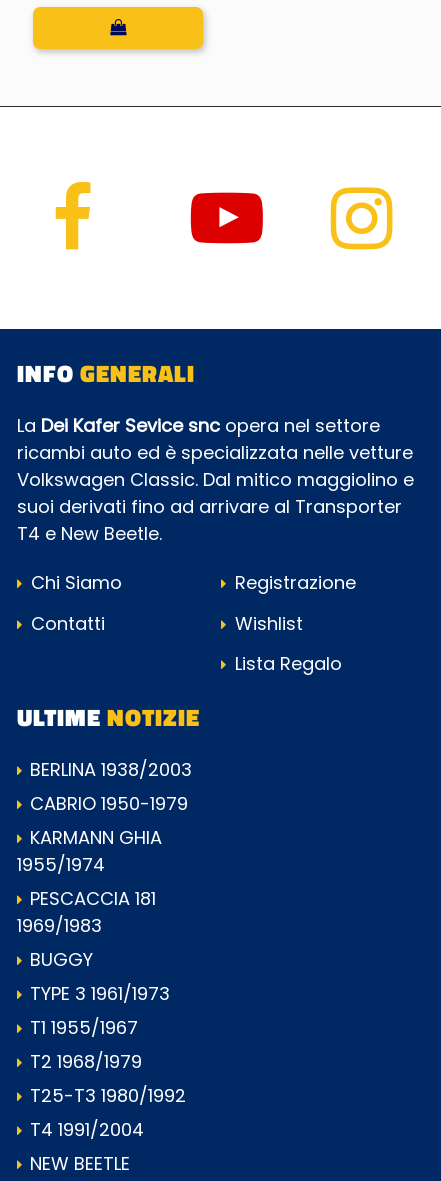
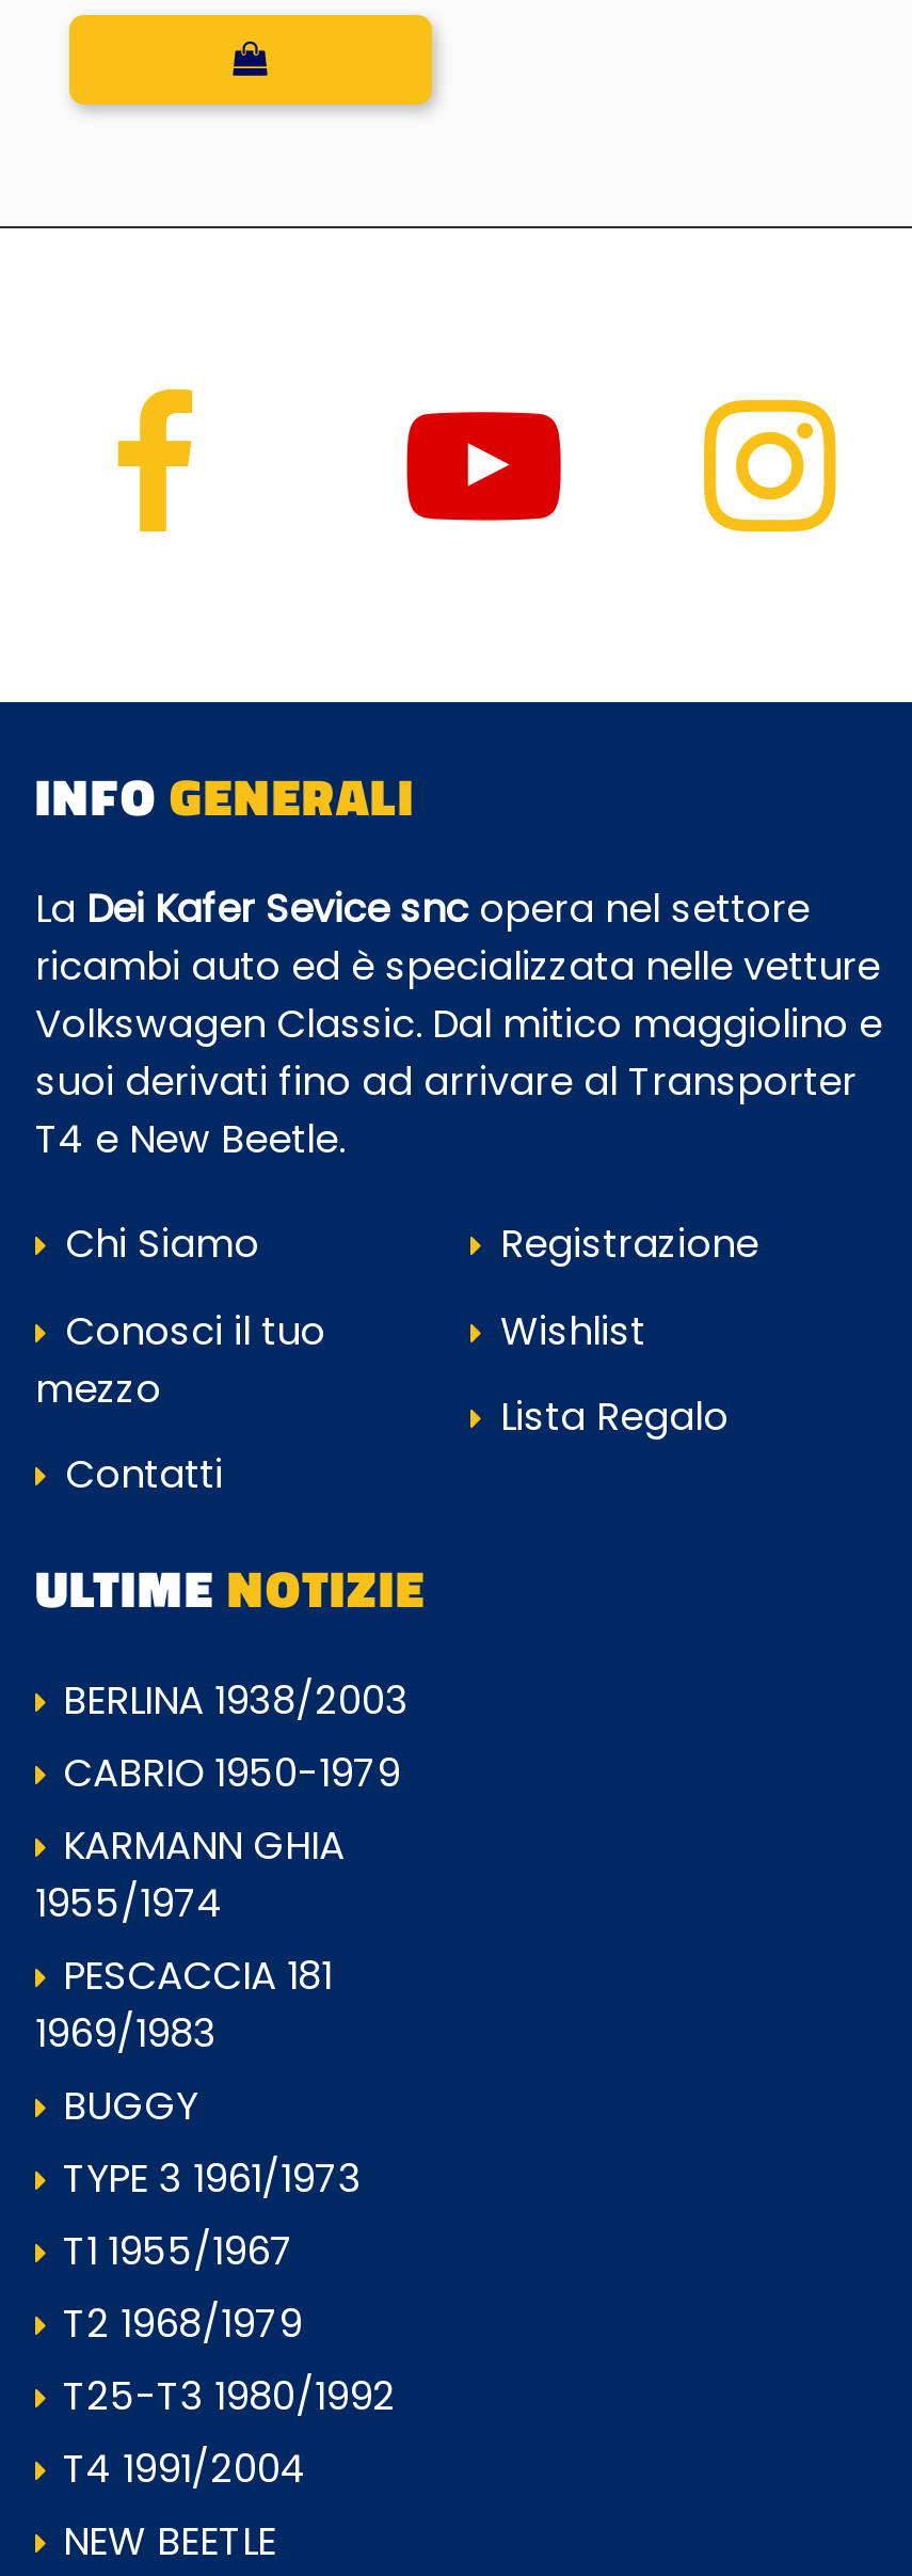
moved [26,611,105,636] -> [54,1447,223,1501]: Contatti
none -> [35,1304,325,1415] Conosci il tuo | mezzo

